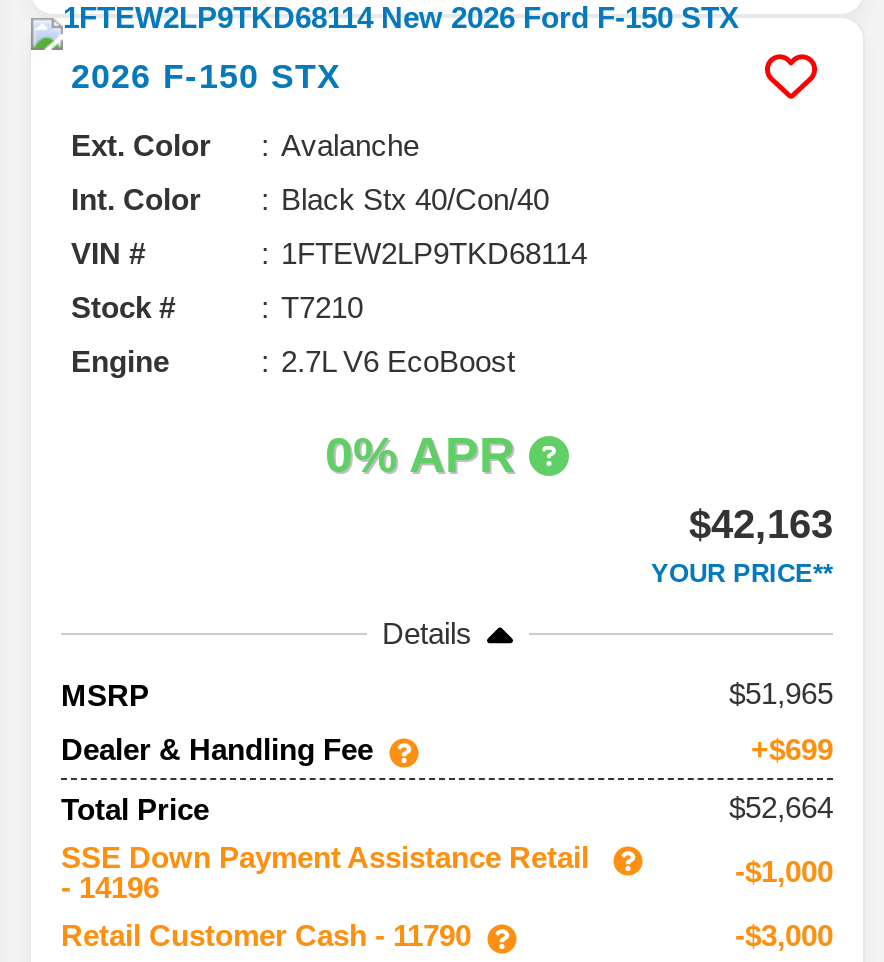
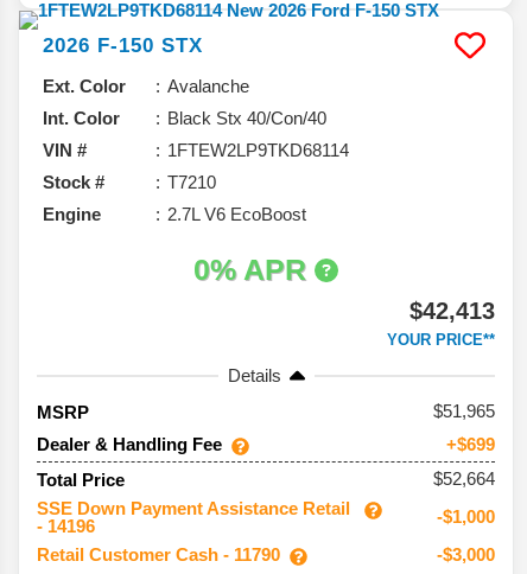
[689,503,833,547] $42,163 -> [409,298,495,324] $42,413

